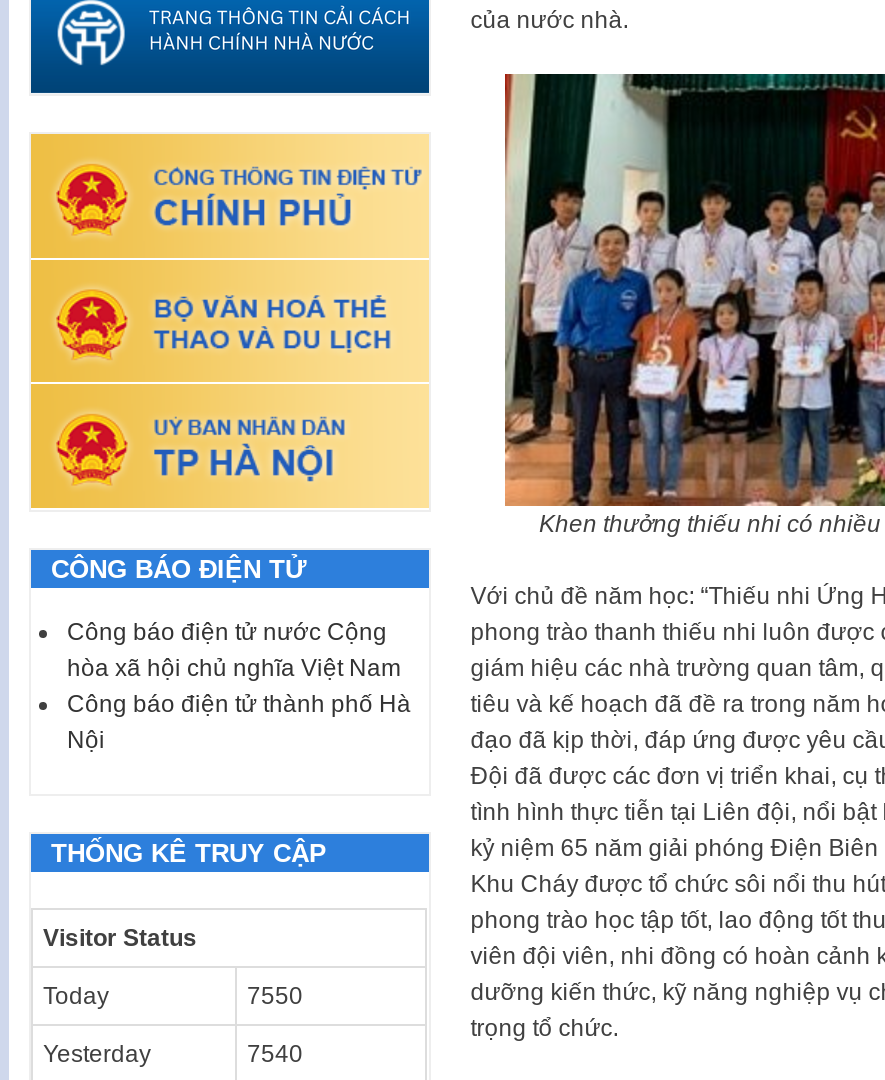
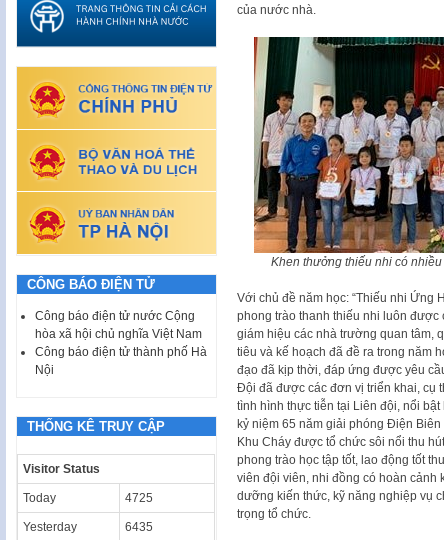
[247,982,303,1010] 7550 -> [125,491,153,505] 4725
[247,1040,303,1068] 7540 -> [125,520,153,534] 6435

